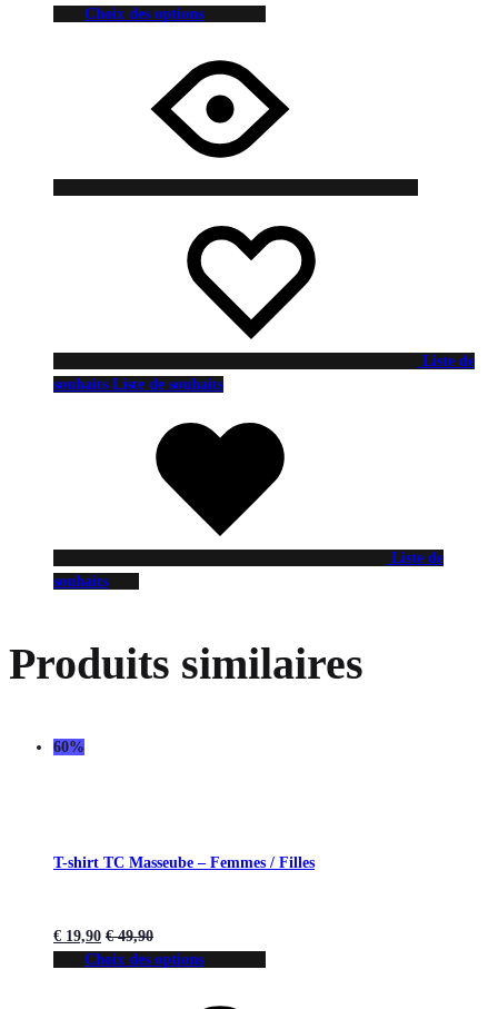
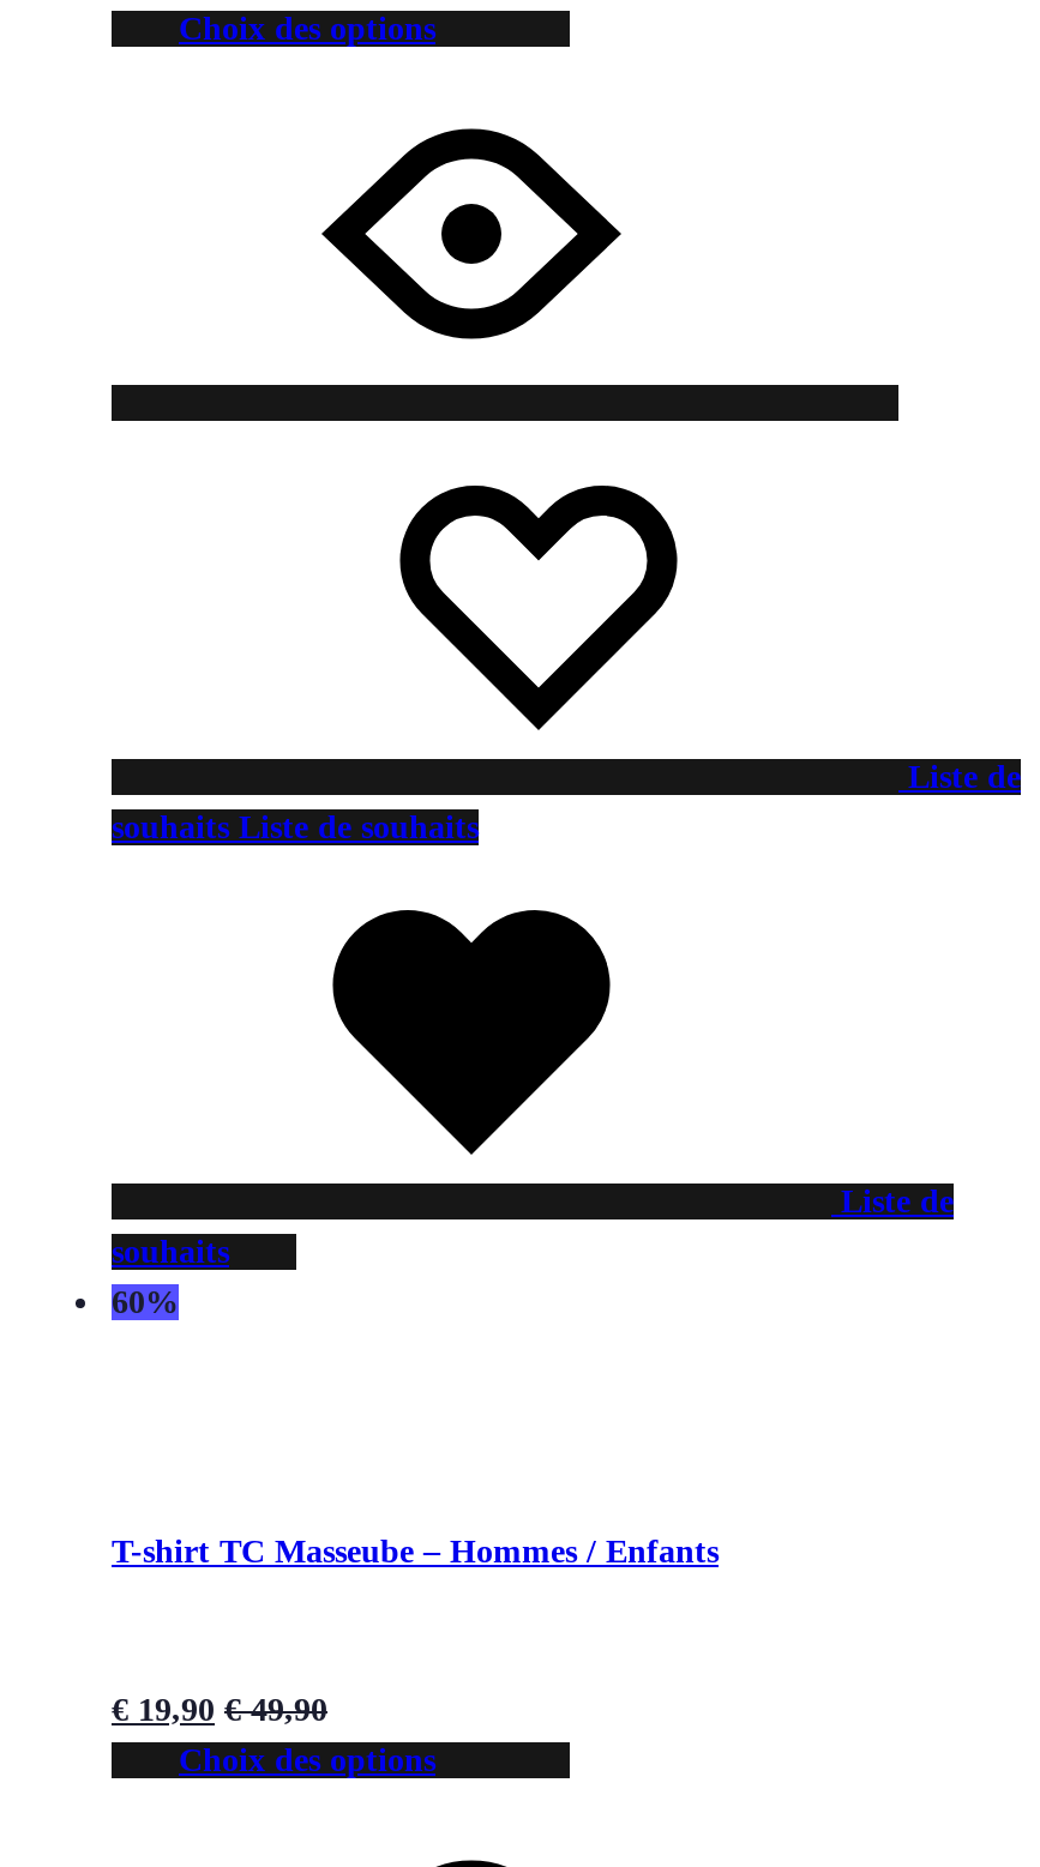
[9,638,363,688] Produits similaires -> none
[53,854,315,871] T-shirt TC Masseube – Femmes / Filles -> [112,1534,719,1570] T-shirt TC Masseube – Hommes / Enfants

